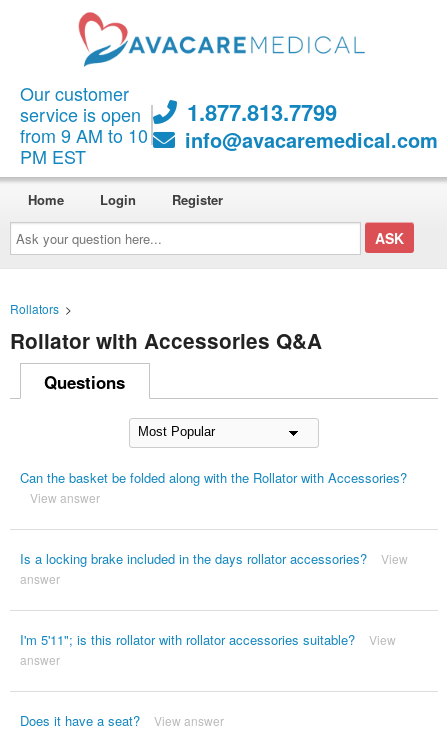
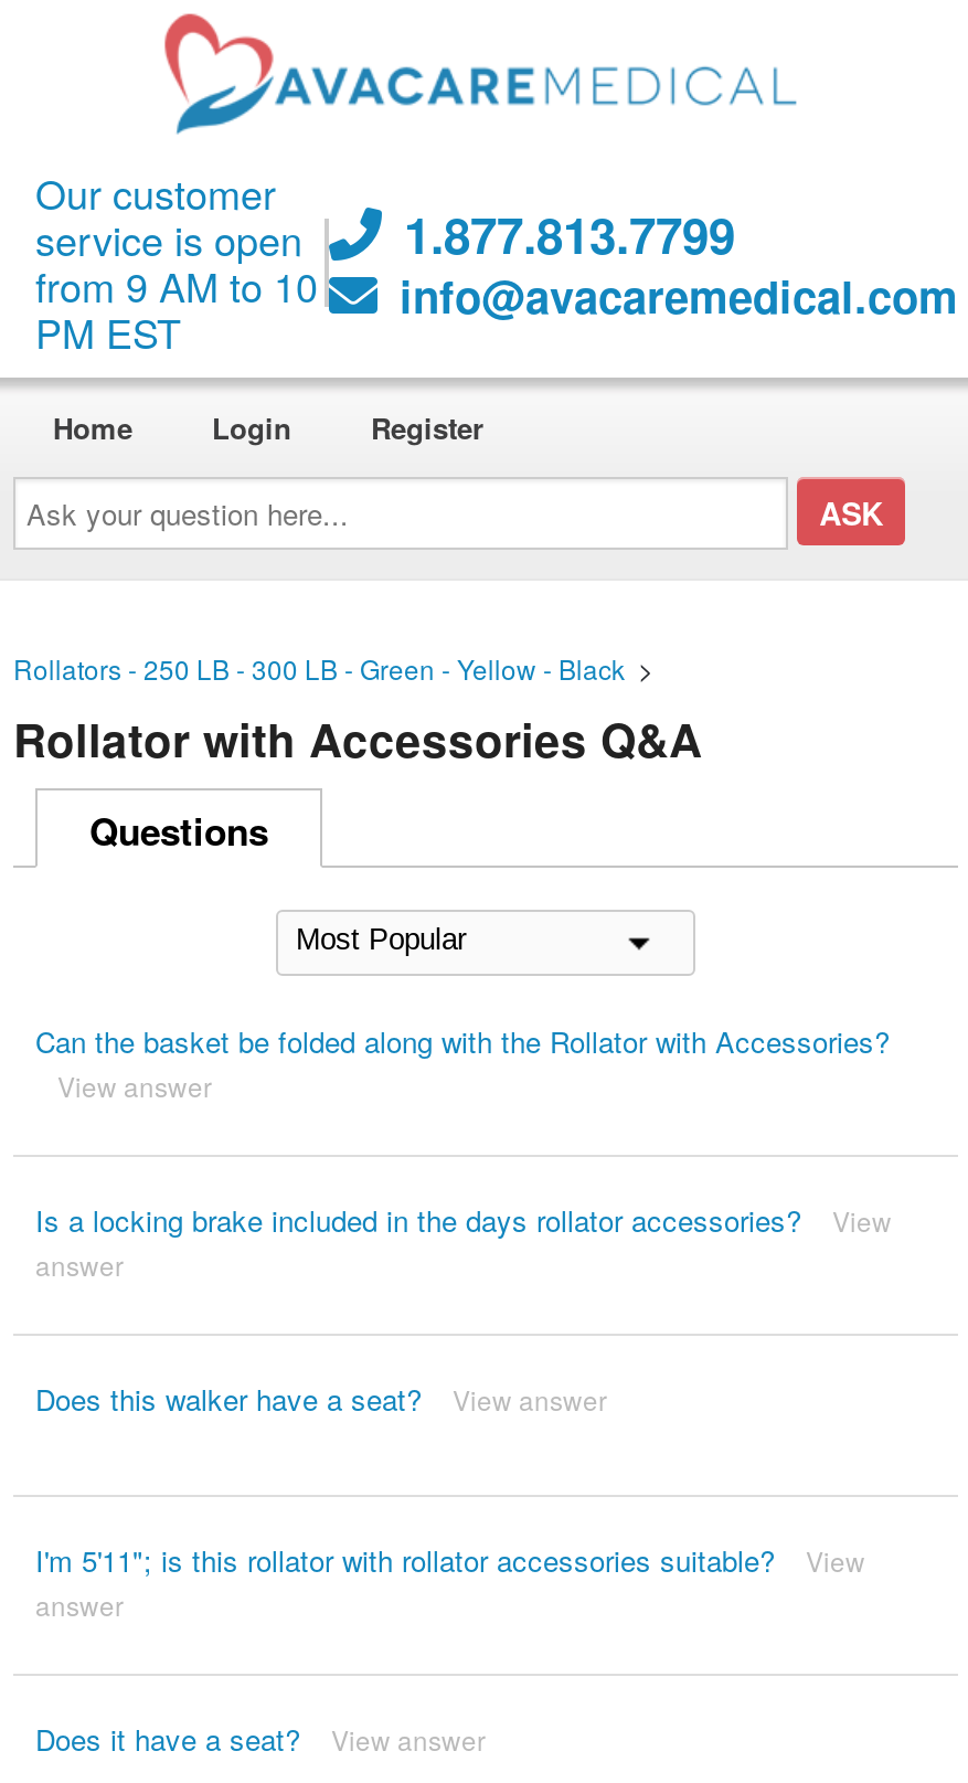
[10,300,78,317] Rollators > -> [13,649,667,687] Rollators - 250 LB - 300 LB - Green - Yellow - Black >
none -> [35,1378,607,1420] Does this walker have a seat? | View answer

